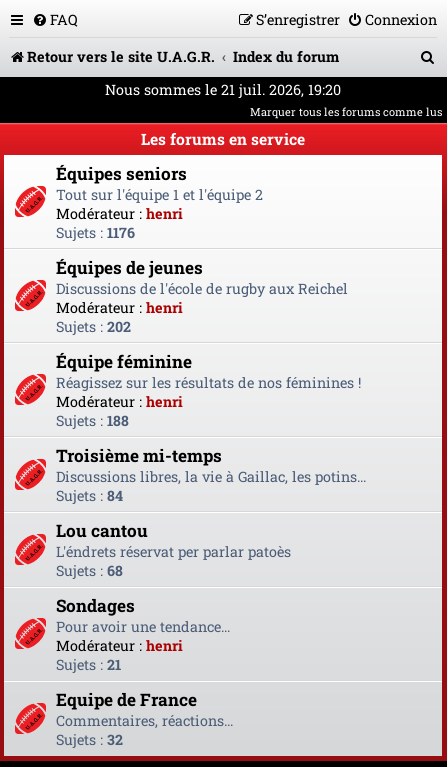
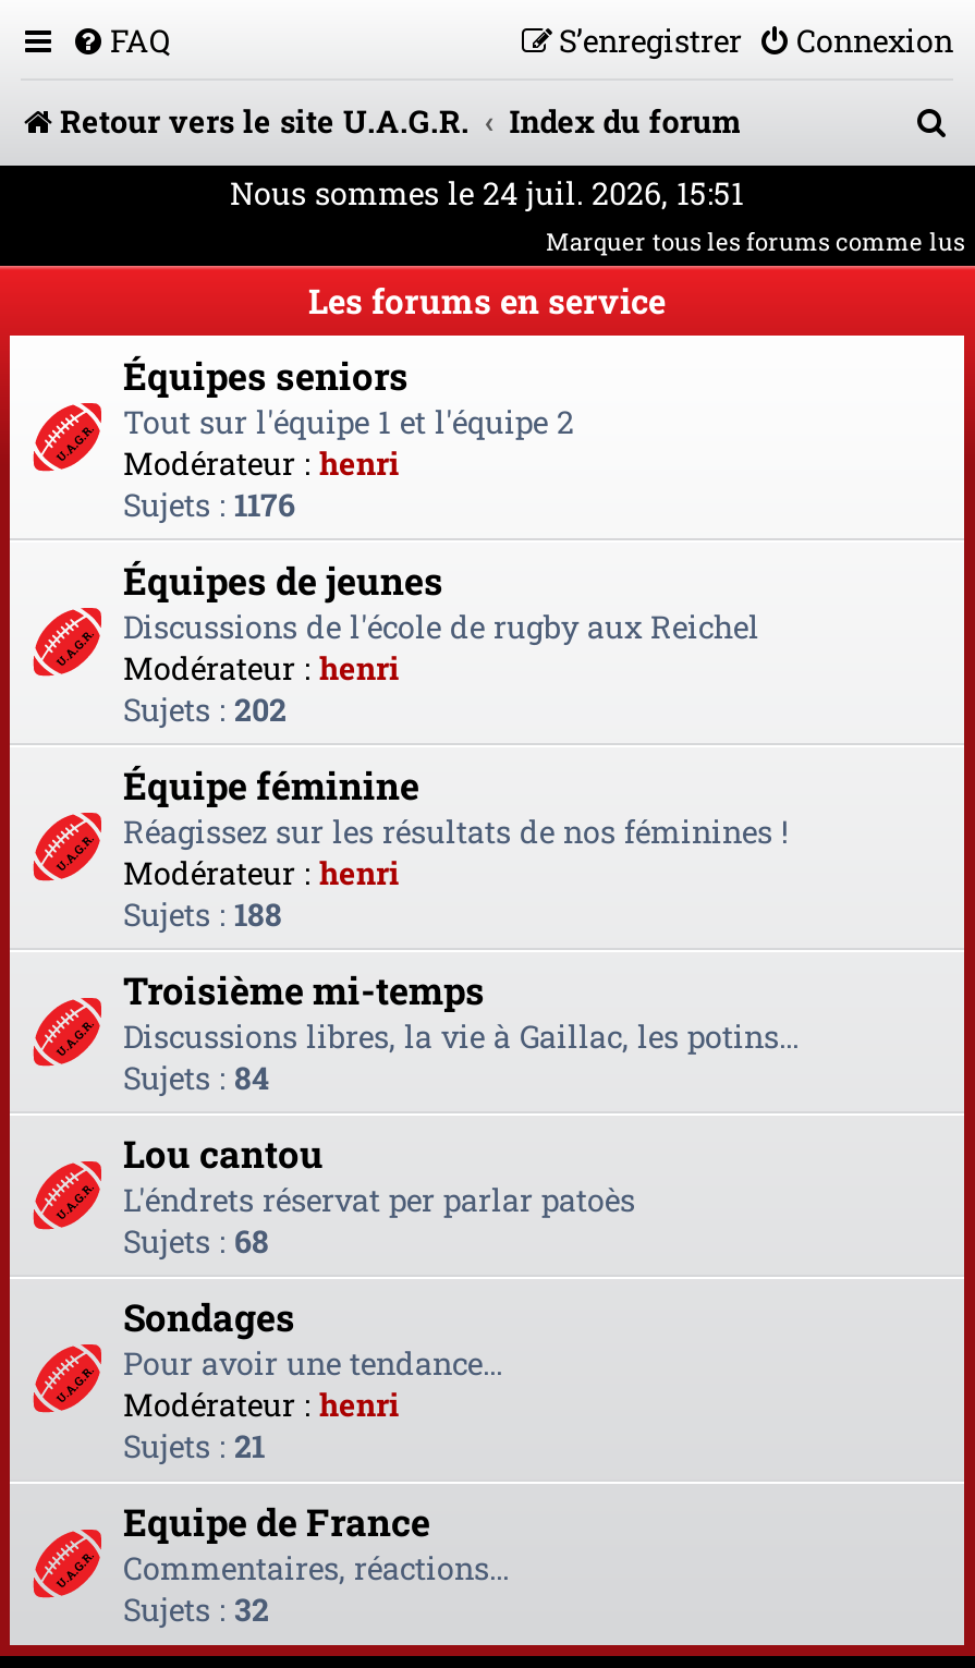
[105,80,341,99] Nous sommes le 21 juil. 2026, 19:20 -> [230,172,744,214] Nous sommes le 24 juil. 2026, 15:51

